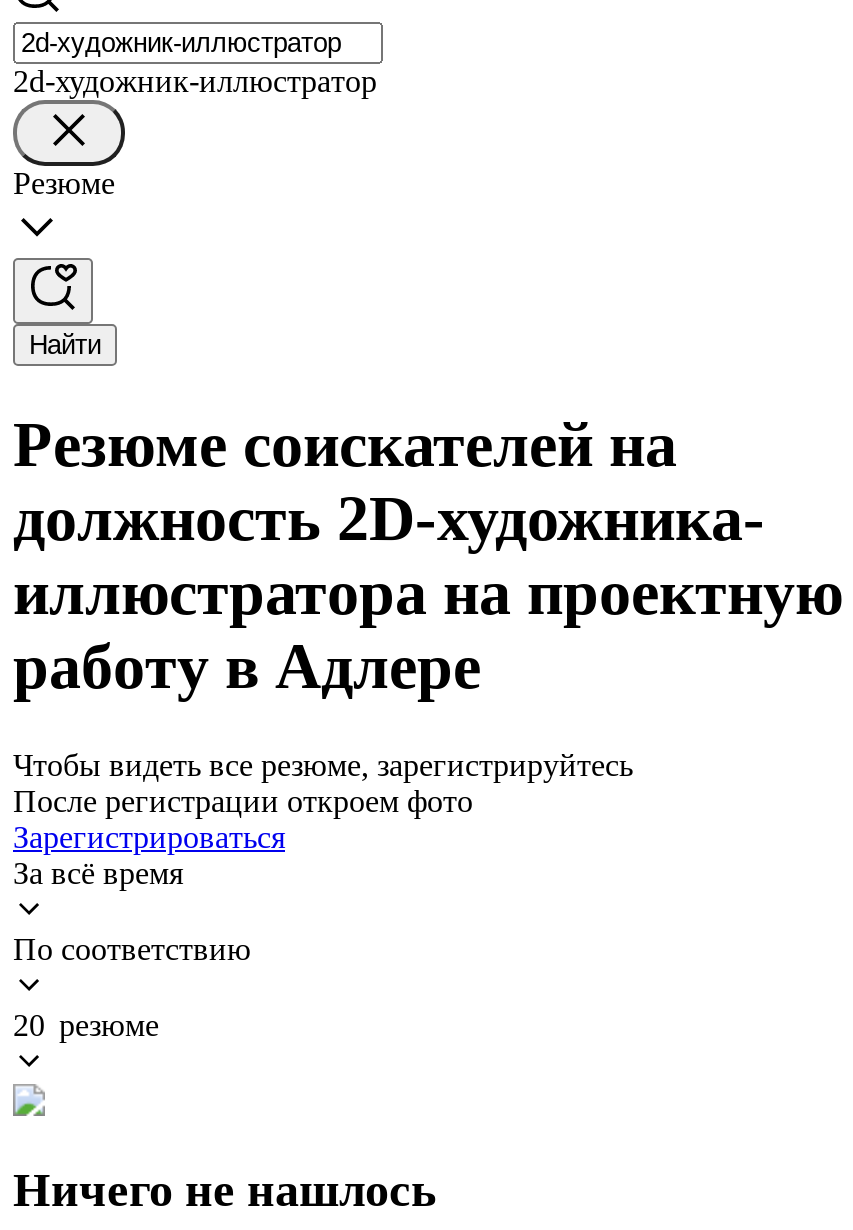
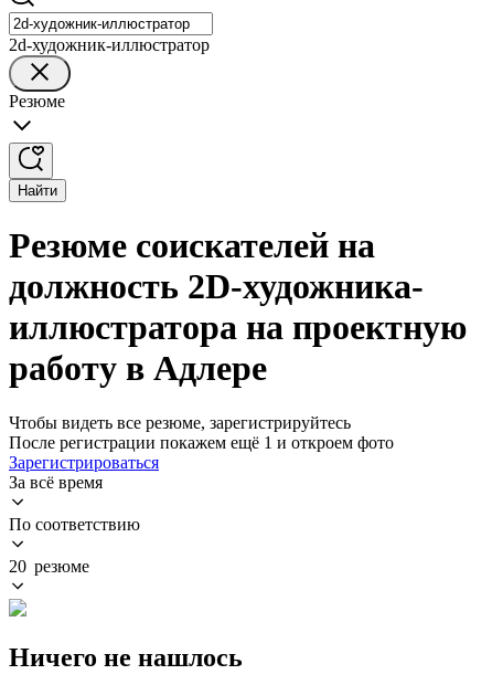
[13,784,473,818] После регистрации откроем фото -> [9,433,394,452] После регистрации покажем ещё 1 и откроем фото

